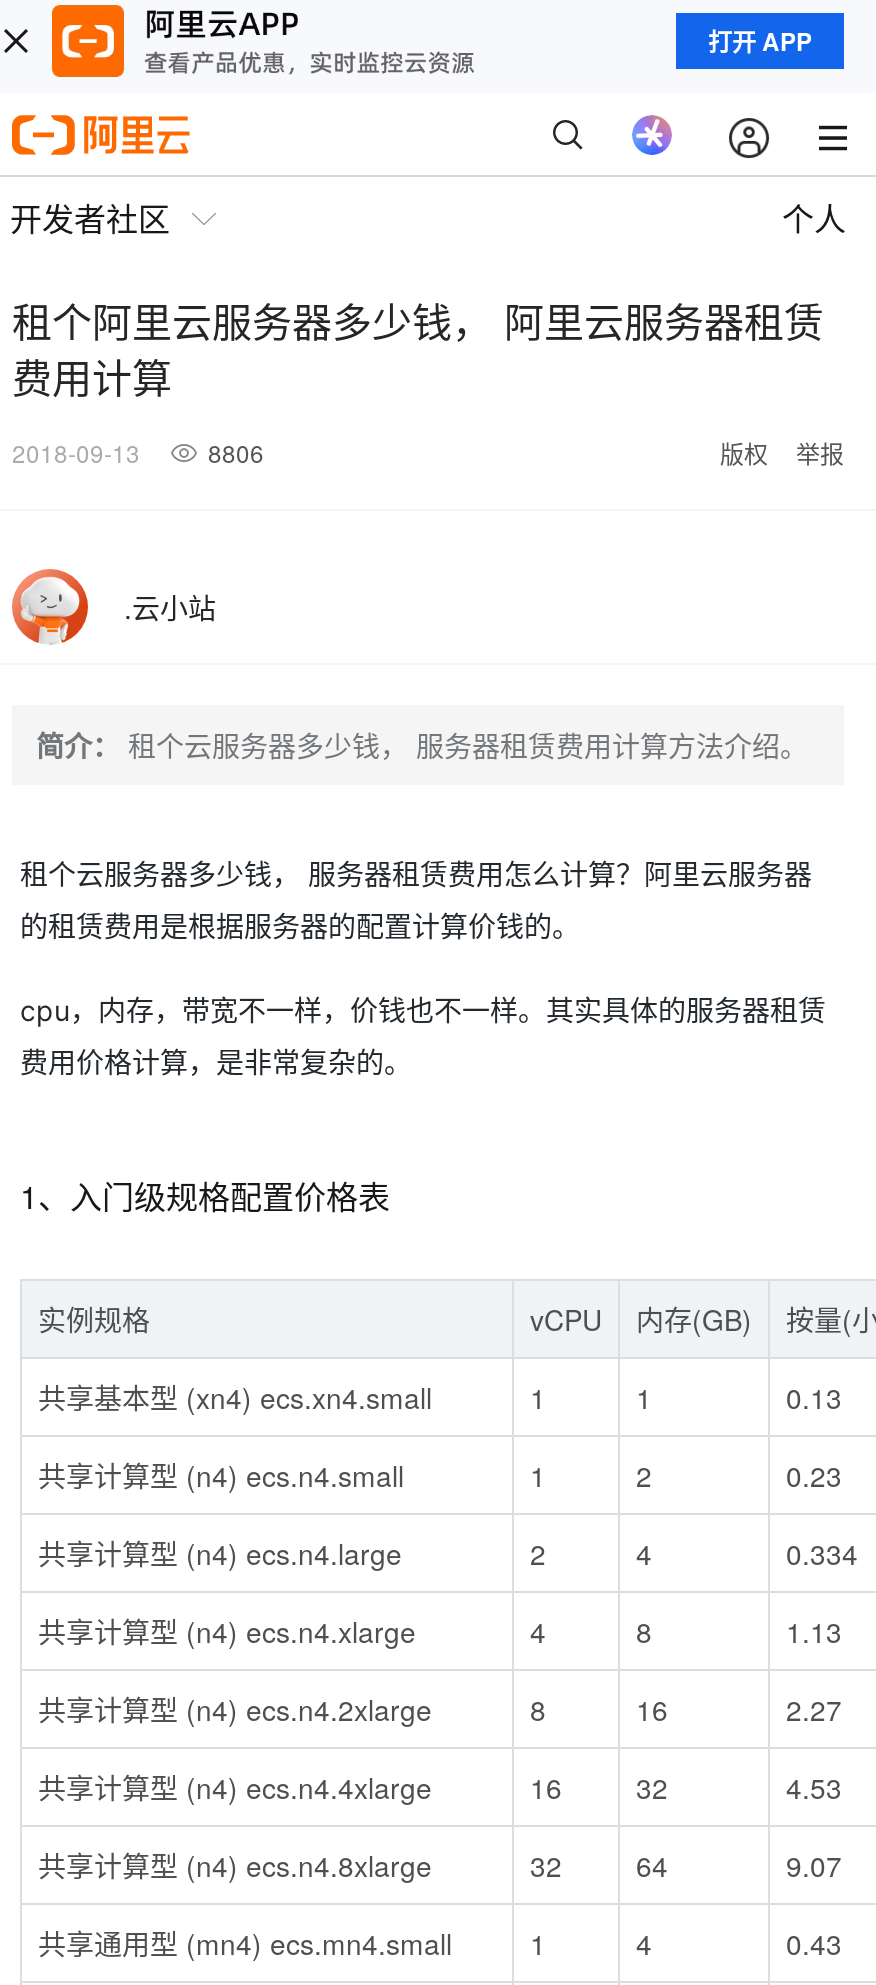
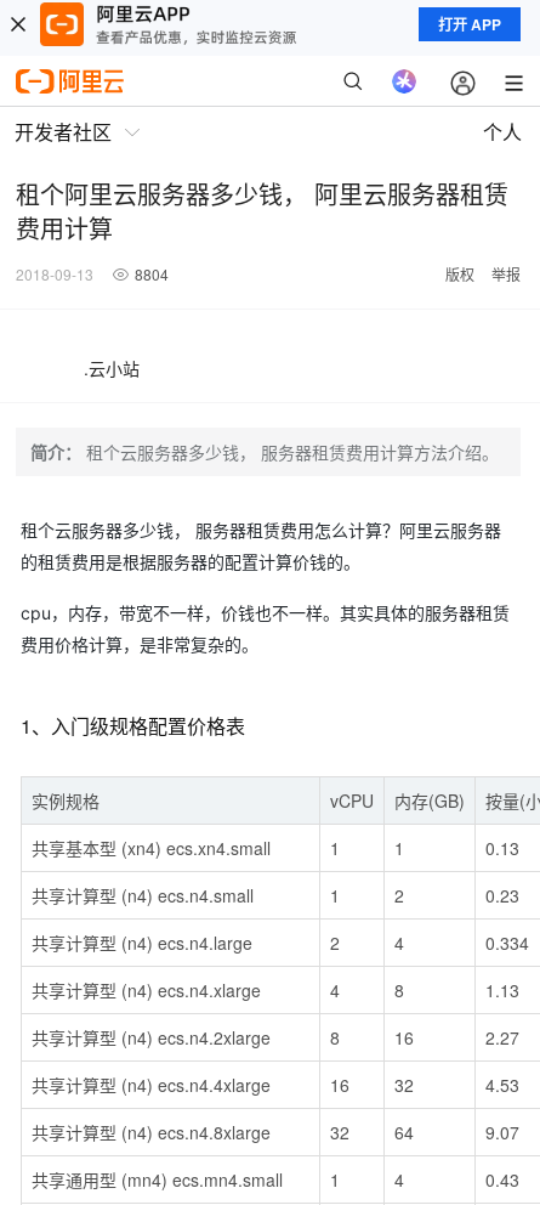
[12,435,264,469] 2018-09-13 8806 -> [16,264,169,284] 2018-09-13 8804
[10,567,90,645] [image] -> none

